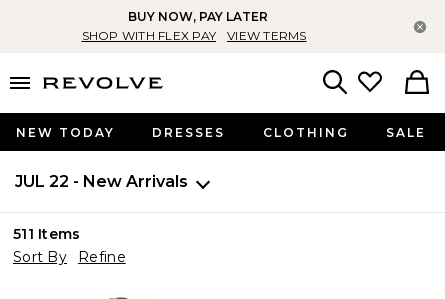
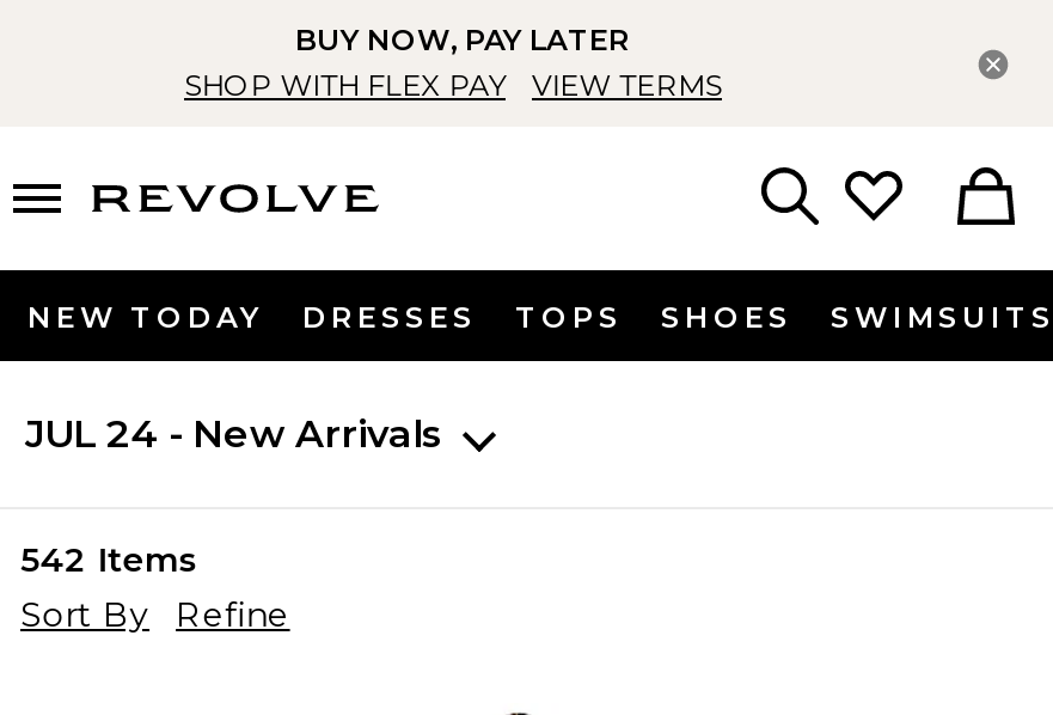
[263,125,426,140] CLOTHING | SALE -> [515,299,1053,335] TOPS | SHOES | SWIMSUITS
[15,172,188,191] JUL 22 - New Arrivals -> [25,412,443,457] JUL 24 - New Arrivals
[13,225,81,243] 511 Items -> [20,538,199,581] 542 Items

